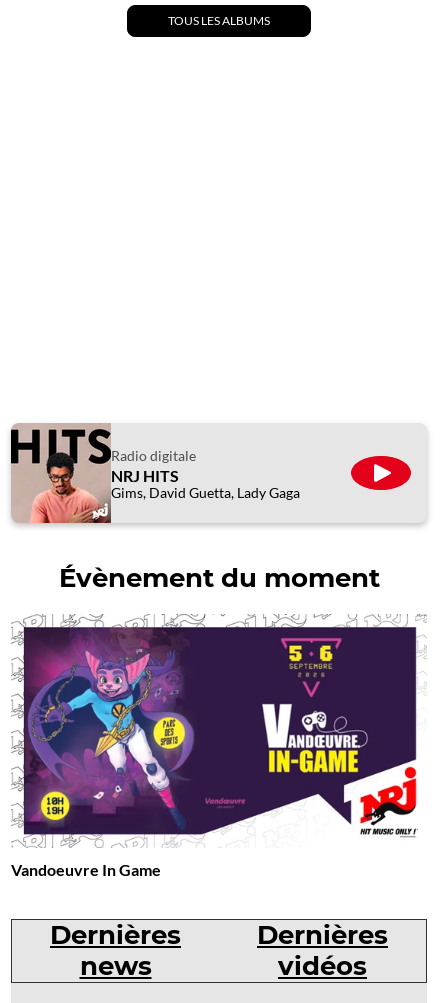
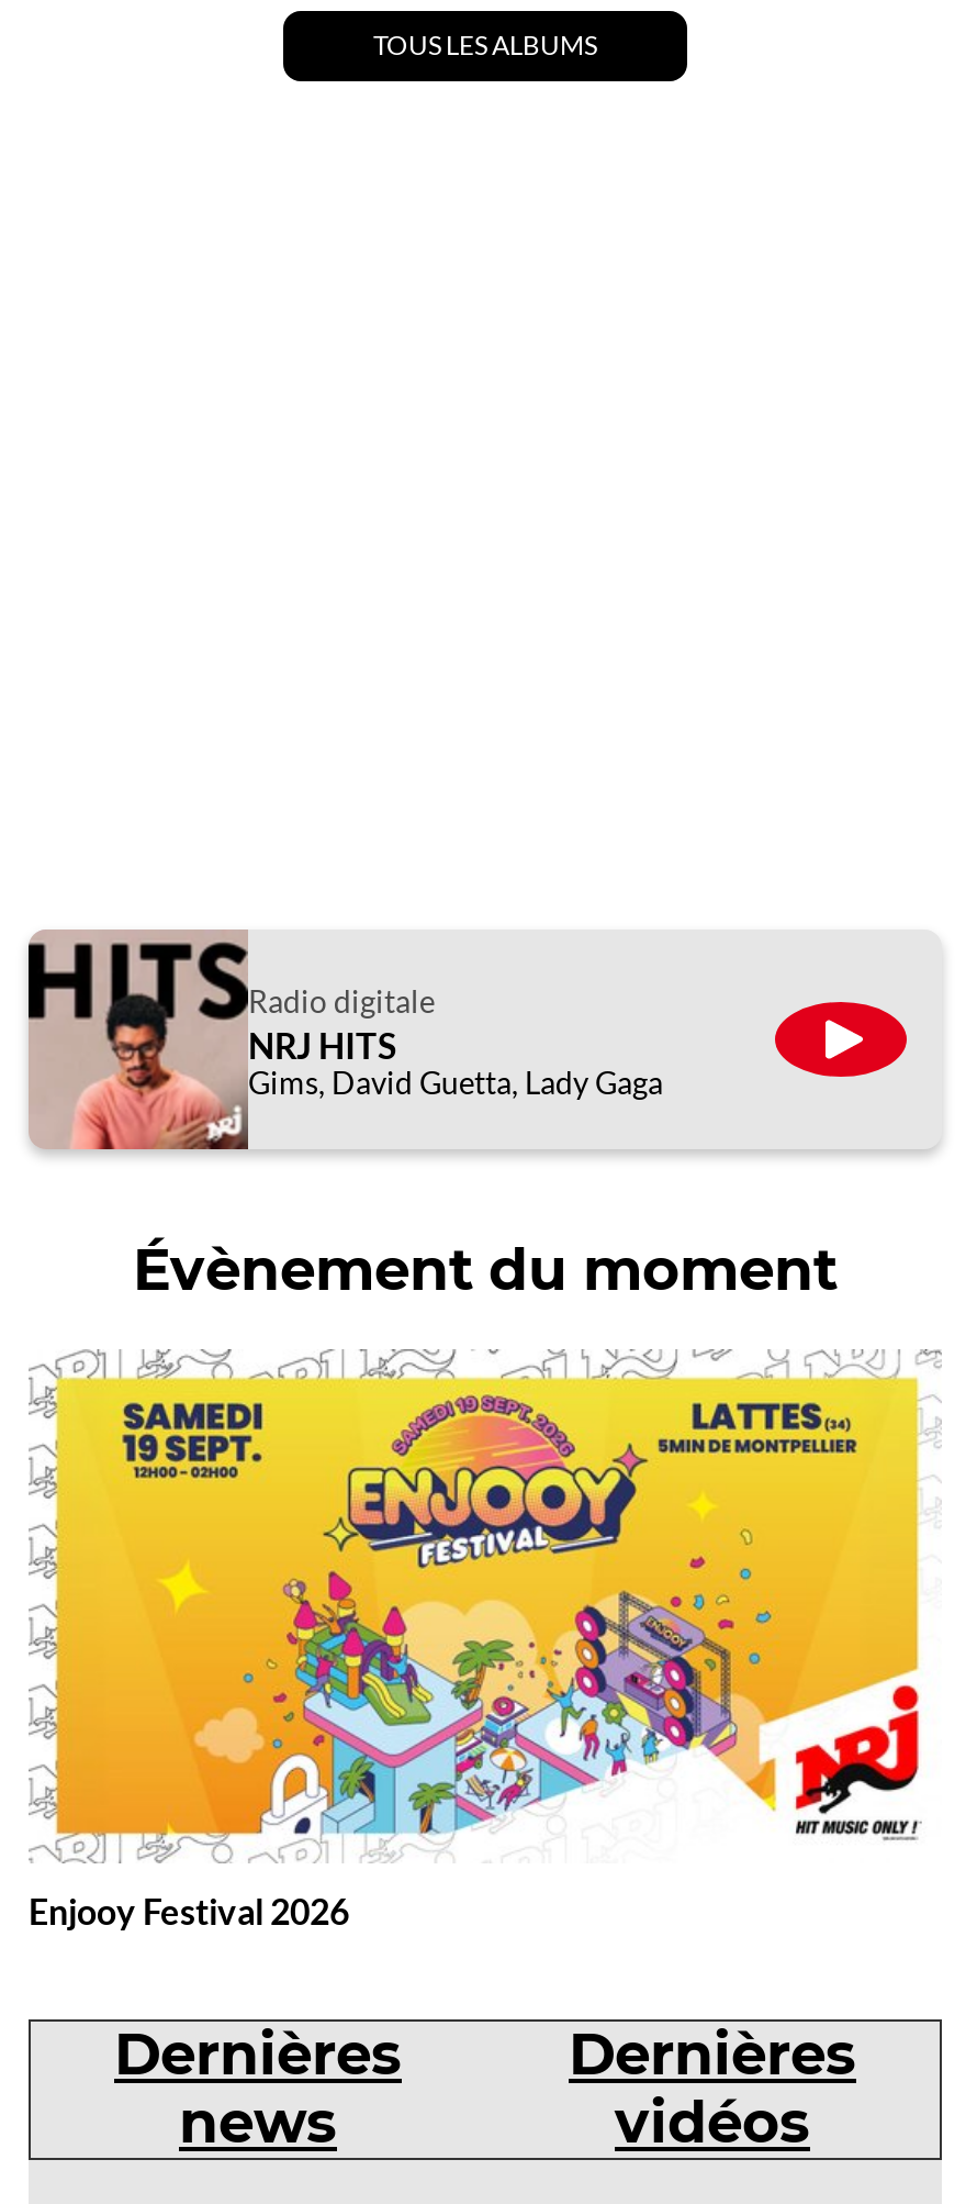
[11,626,417,879] [image] | Vandoeuvre In Game -> [29,1376,920,1931] [image] | Enjooy Festival 2026

